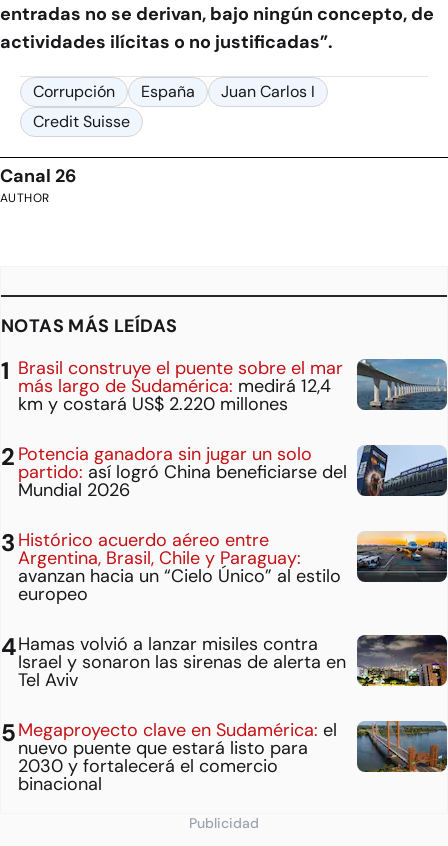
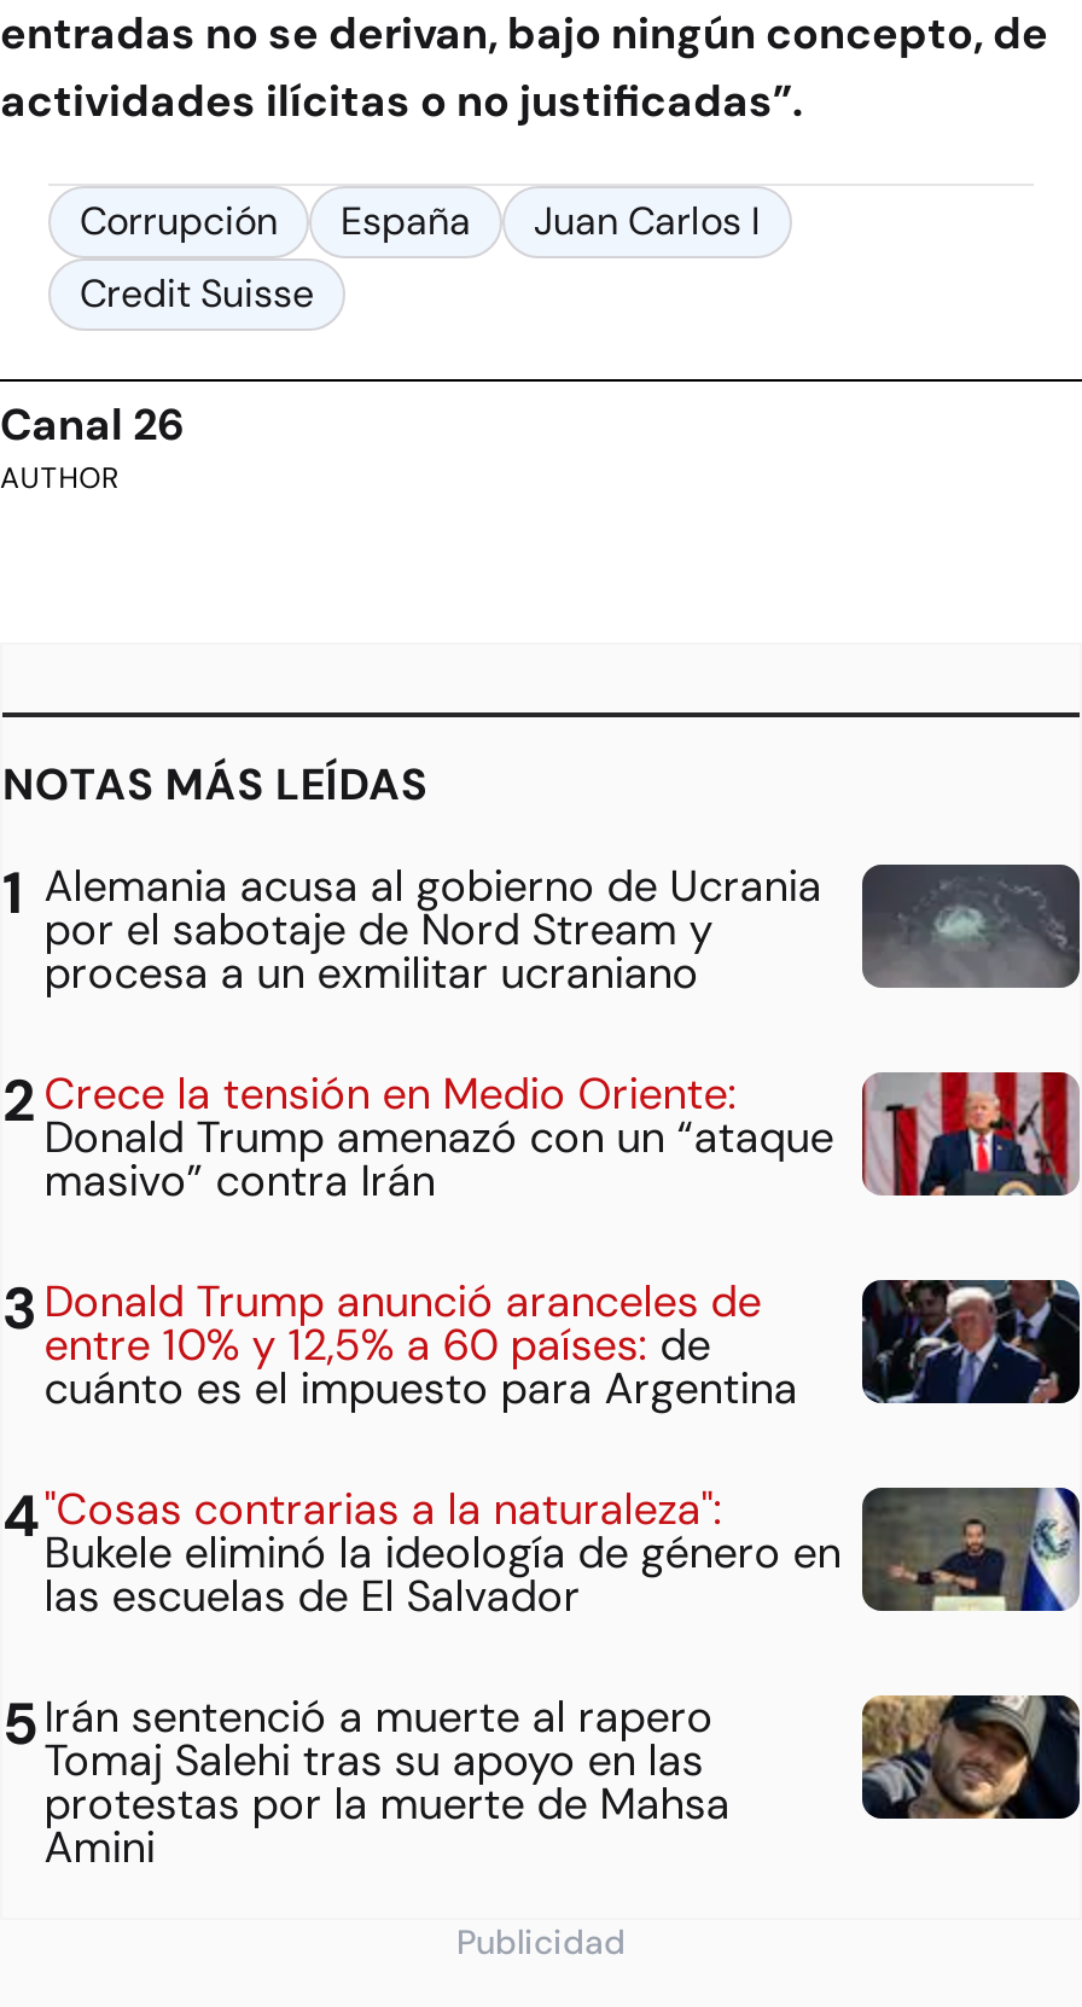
[18,355,445,415] [image] | Brasil construye el puente sobre el mar | más largo de Sudamérica: medirá 12,4 | km y costará US$ 2.220 millones -> [44,859,1075,1003] [image] | Alemania acusa al gobierno de Ucrania | por el sabotaje de Nord Stream y | procesa a un exmilitar ucraniano
[18,441,445,501] [image] | Potencia ganadora sin jugar un solo | partido: así logró China beneficiarse del | Mundial 2026 -> [44,1066,1075,1211] [image] | Crece la tensión en Medio Oriente: | Donald Trump amenazó con un “ataque | masivo” contra Irán
[18,527,445,605] [image] | Histórico acuerdo aéreo entre | Argentina, Brasil, Chile y Paraguay: | avanzan hacia un “Cielo Único” al estilo | europeo -> [44,1274,1075,1419] [image] | Donald Trump anunció aranceles de | entre 10% y 12,5% a 60 países: de | cuánto es el impuesto para Argentina
[18,631,445,691] [image] | Hamas volvió a lanzar misiles contra | Israel y sonaron las sirenas de alerta en | Tel Aviv -> [44,1482,1075,1627] [image] | "Cosas contrarias a la naturaleza": | Bukele eliminó la ideología de género en | las escuelas de El Salvador
[18,717,337,795] Megaproyecto clave en Sudamérica: el | nuevo puente que estará listo para | 2030 y fortalecerá el comercio | binacional -> [44,1689,730,1878] Irán sentenció a muerte al rapero | Tomaj Salehi tras su apoyo en las | protestas por la muerte de Mahsa | Amini
[356,720,445,773] [image] -> [860,1693,1075,1821] [image]

